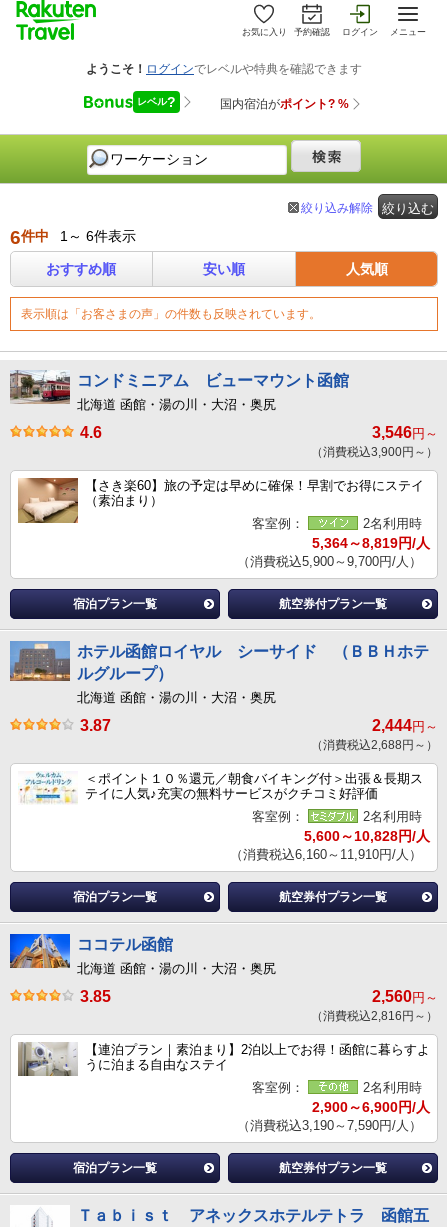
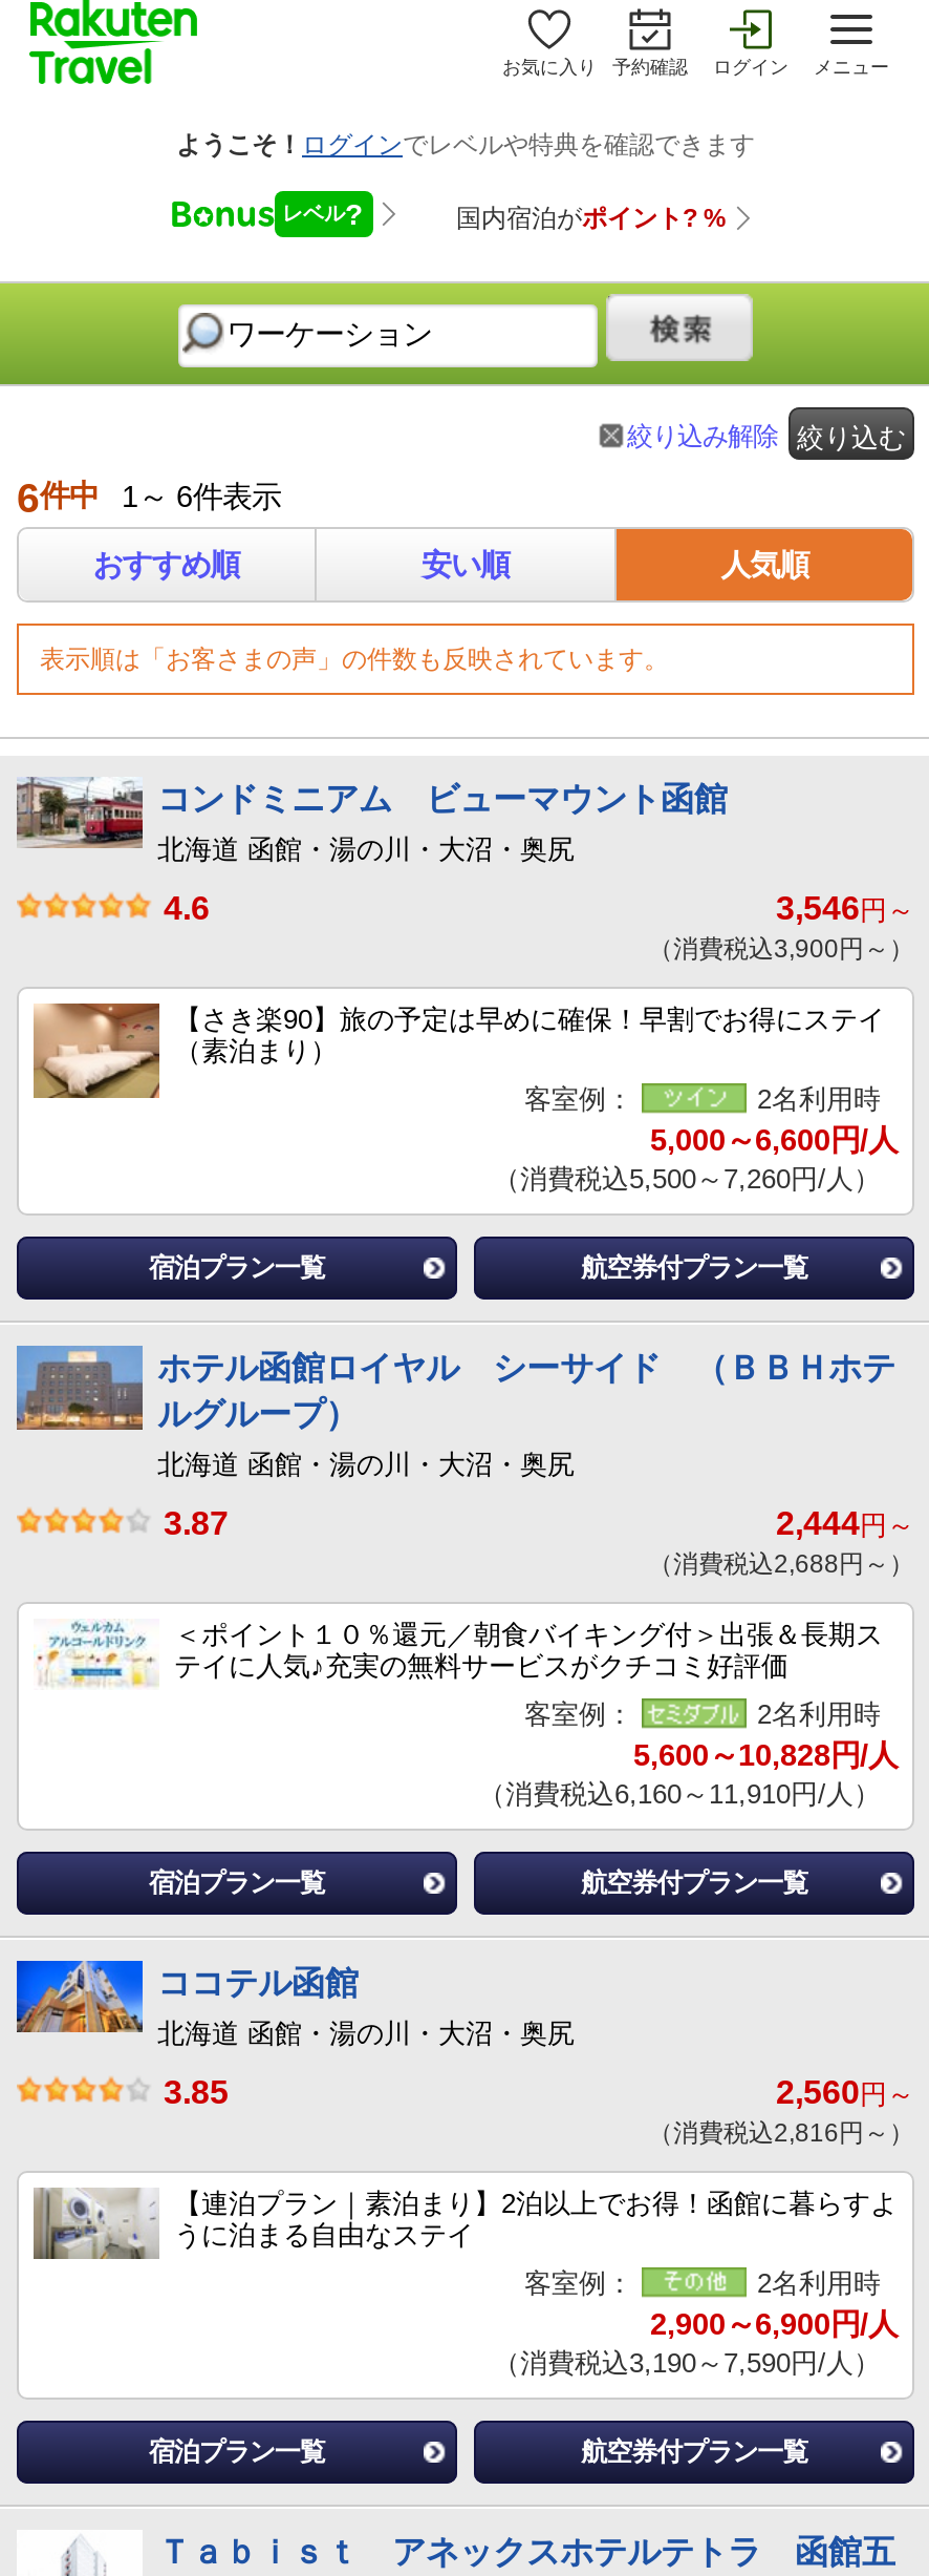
[85,478,424,493] 【さき楽60】旅の予定は早めに確保！早割でお得にステイ -> [174,1004,885,1035] 【さき楽90】旅の予定は早めに確保！早割でお得にステイ
[312,535,430,551] 5,364～8,819円/人 -> [650,1123,898,1157] 5,000～6,600円/人
[237,554,422,569] （消費税込5,900～9,700円/人） -> [493,1163,881,1195] （消費税込5,500～7,260円/人）

